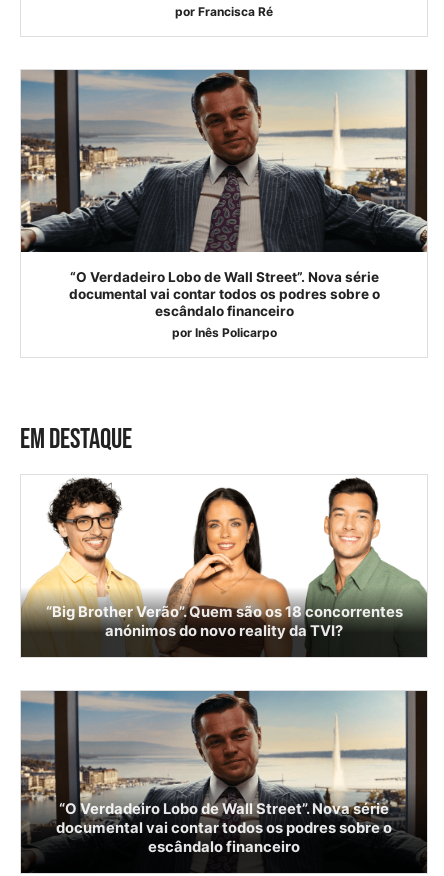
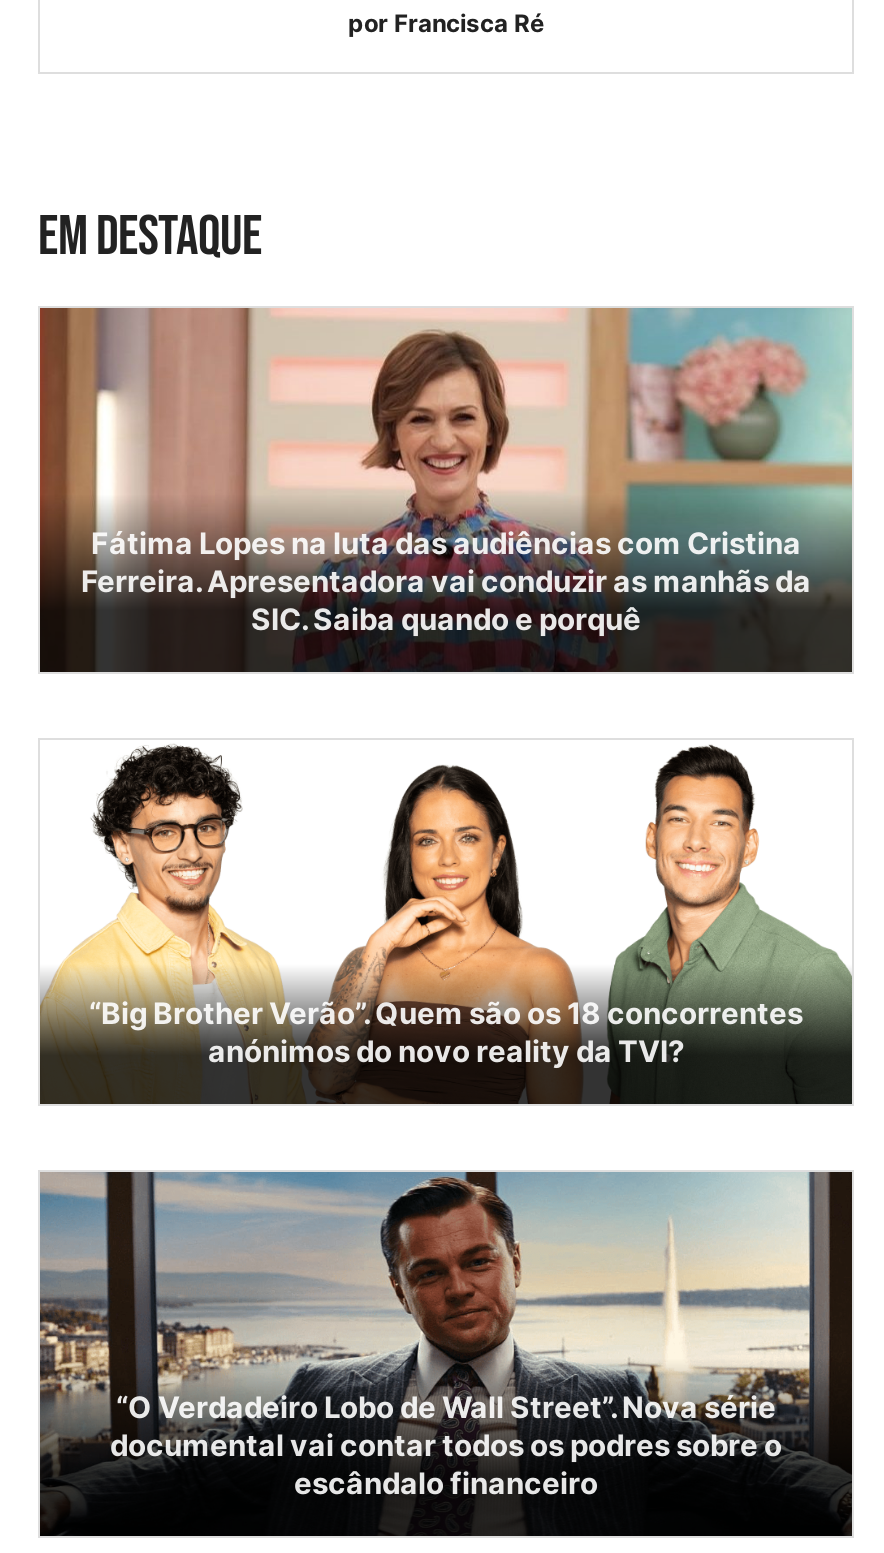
[20,69,428,253] [image] -> [38,306,854,668] [image]
[68,268,379,339] “O Verdadeiro Lobo de Wall Street”. Nova série | documental vai contar todos os podres sobre o | escândalo financeiro | por Inês Policarpo -> none
moved [20,422,132,455] -> [38,203,262,269]: EM DESTAQUE
none -> [81,525,811,637] Fátima Lopes na luta das audiências com Cristina | Ferreira. Apresentadora vai conduzir as manhãs da | SIC. Saiba quando e porquê

